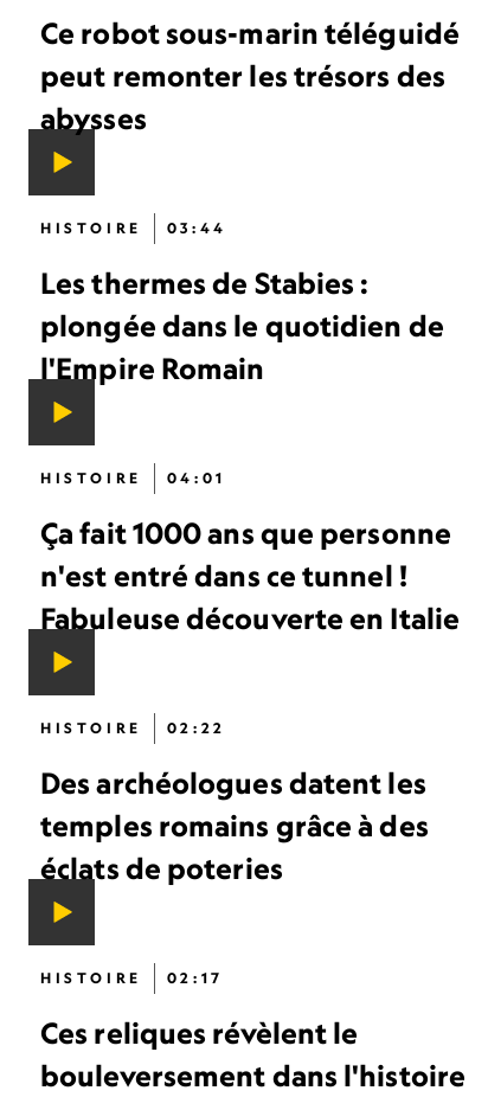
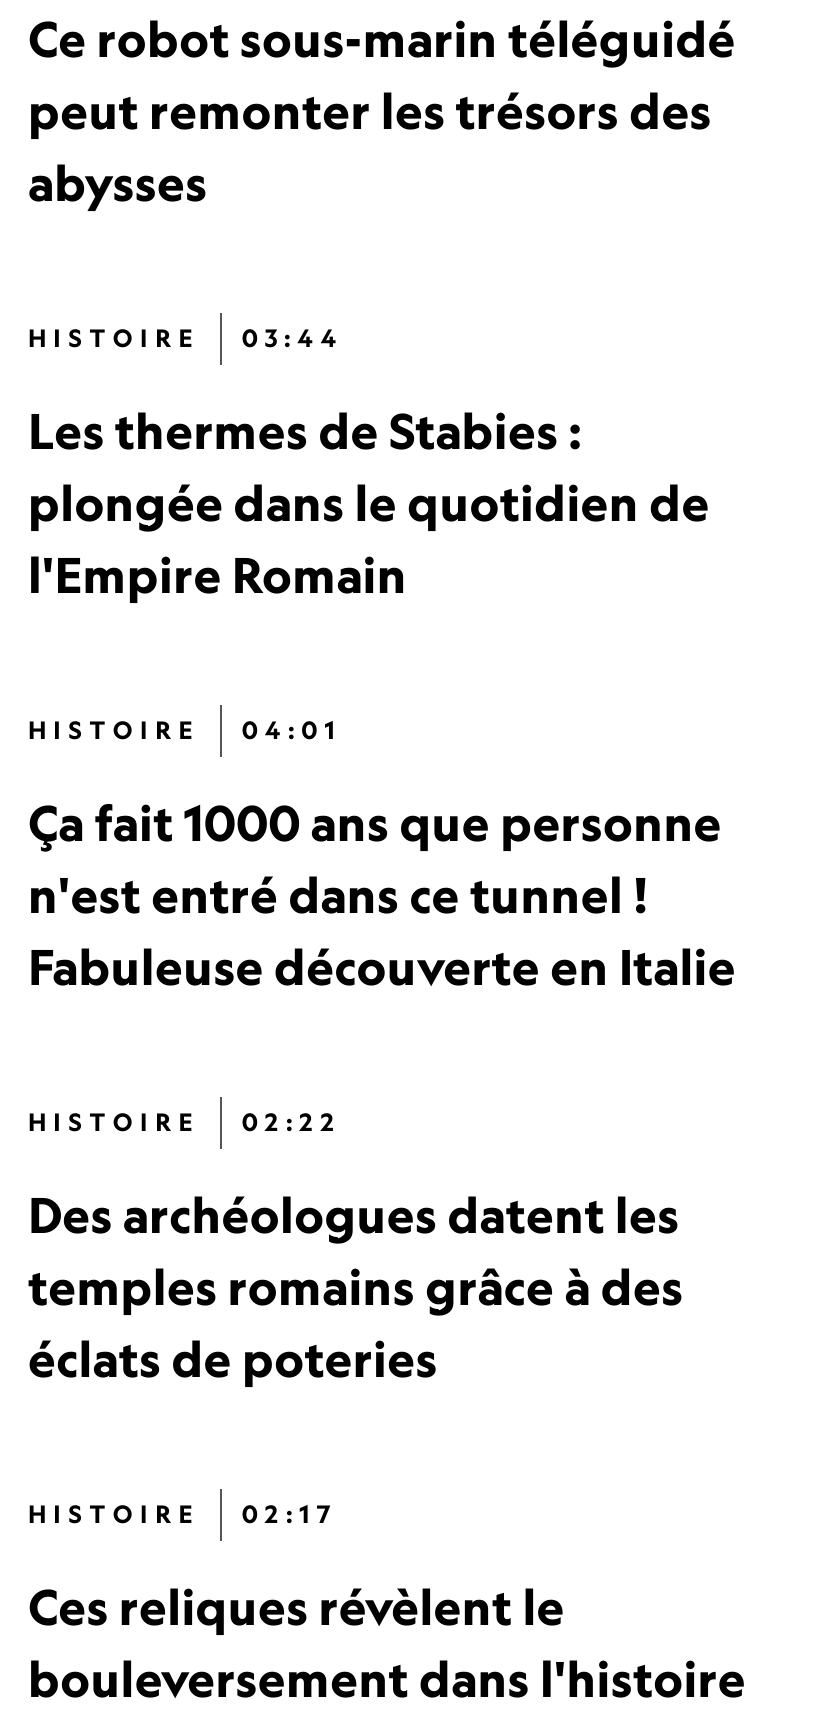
[27,128,96,197] [image] -> none
[27,378,96,447] [image] -> none
[27,628,96,697] [image] -> none
[27,878,96,947] [image] -> none

